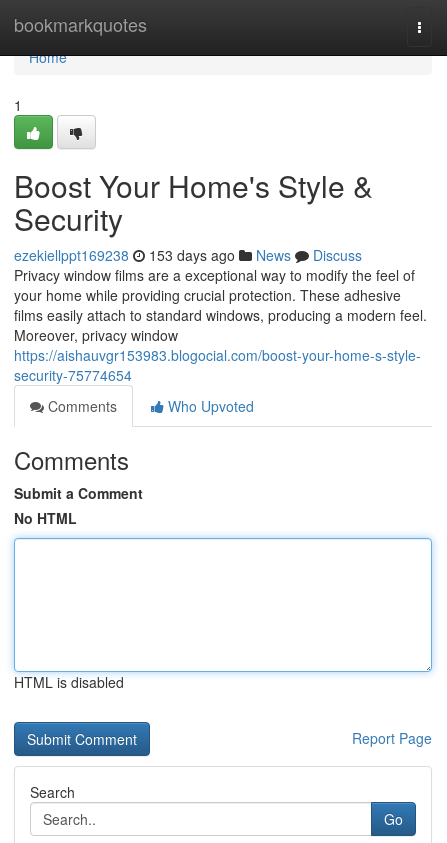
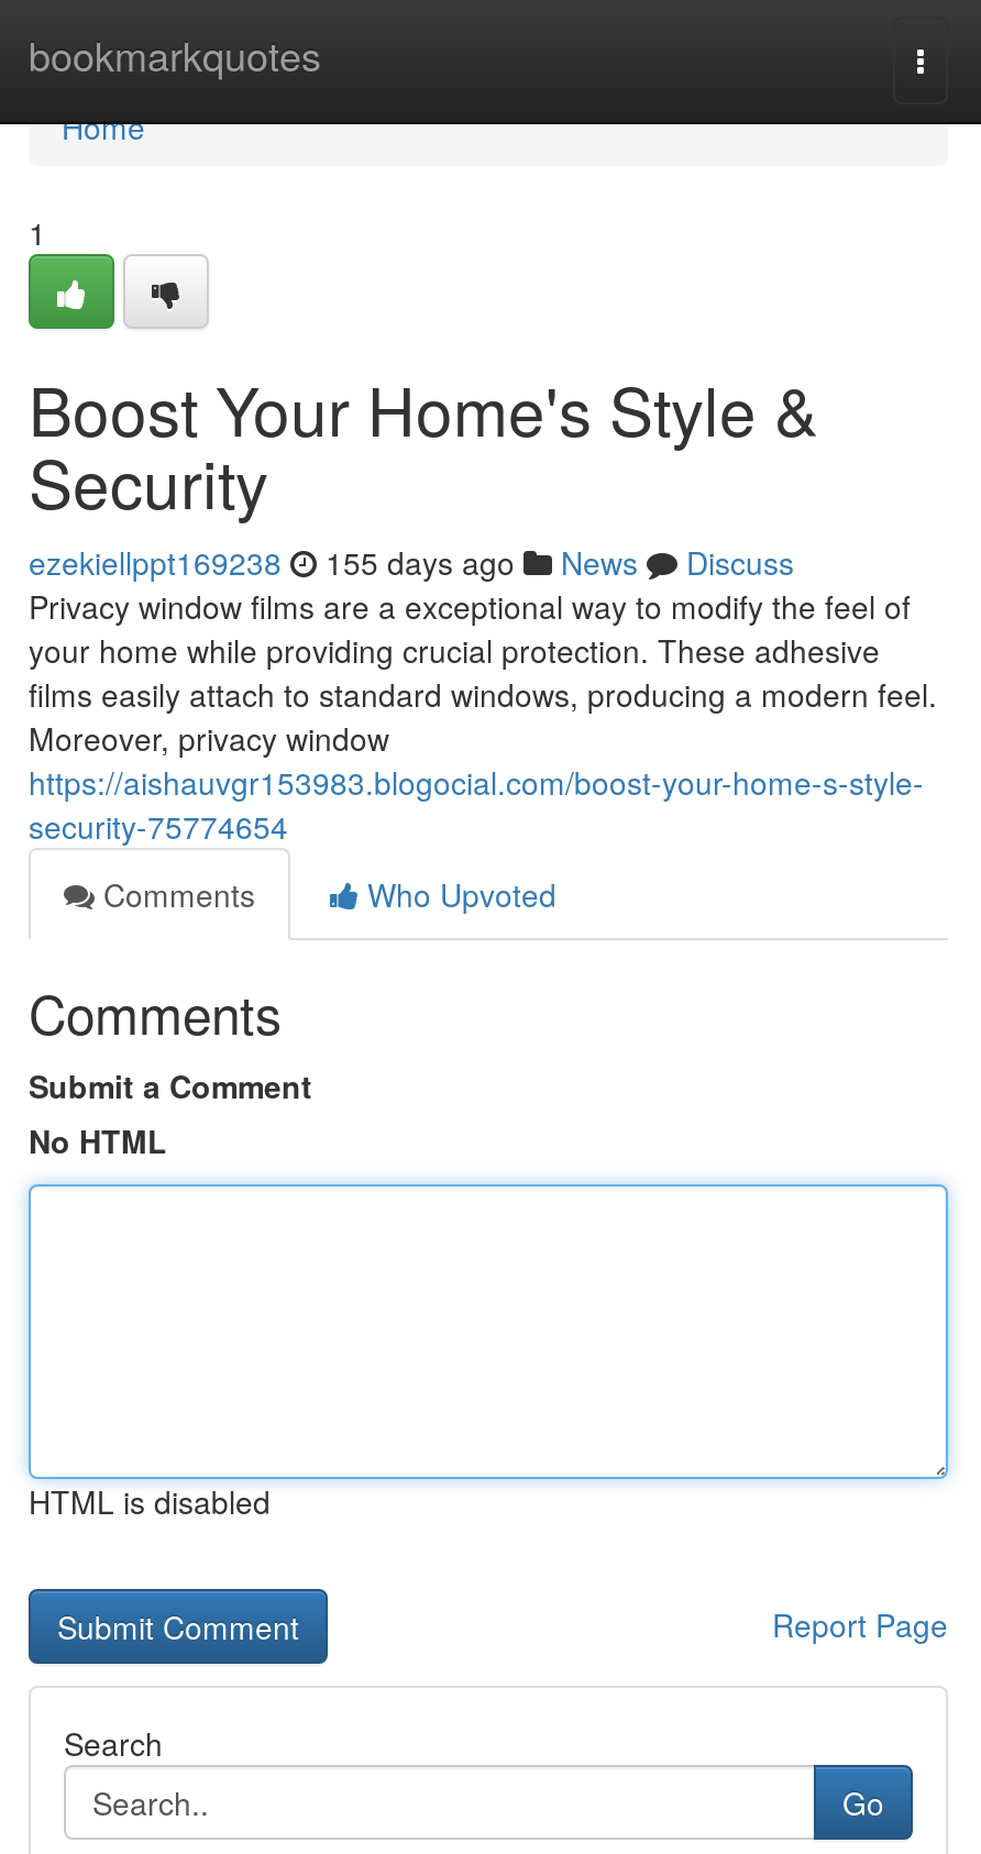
[14,245,362,265] ezekiellppt169238 153 days ago News Discuss -> [29,540,794,584] ezekiellppt169238 155 days ago News Discuss

